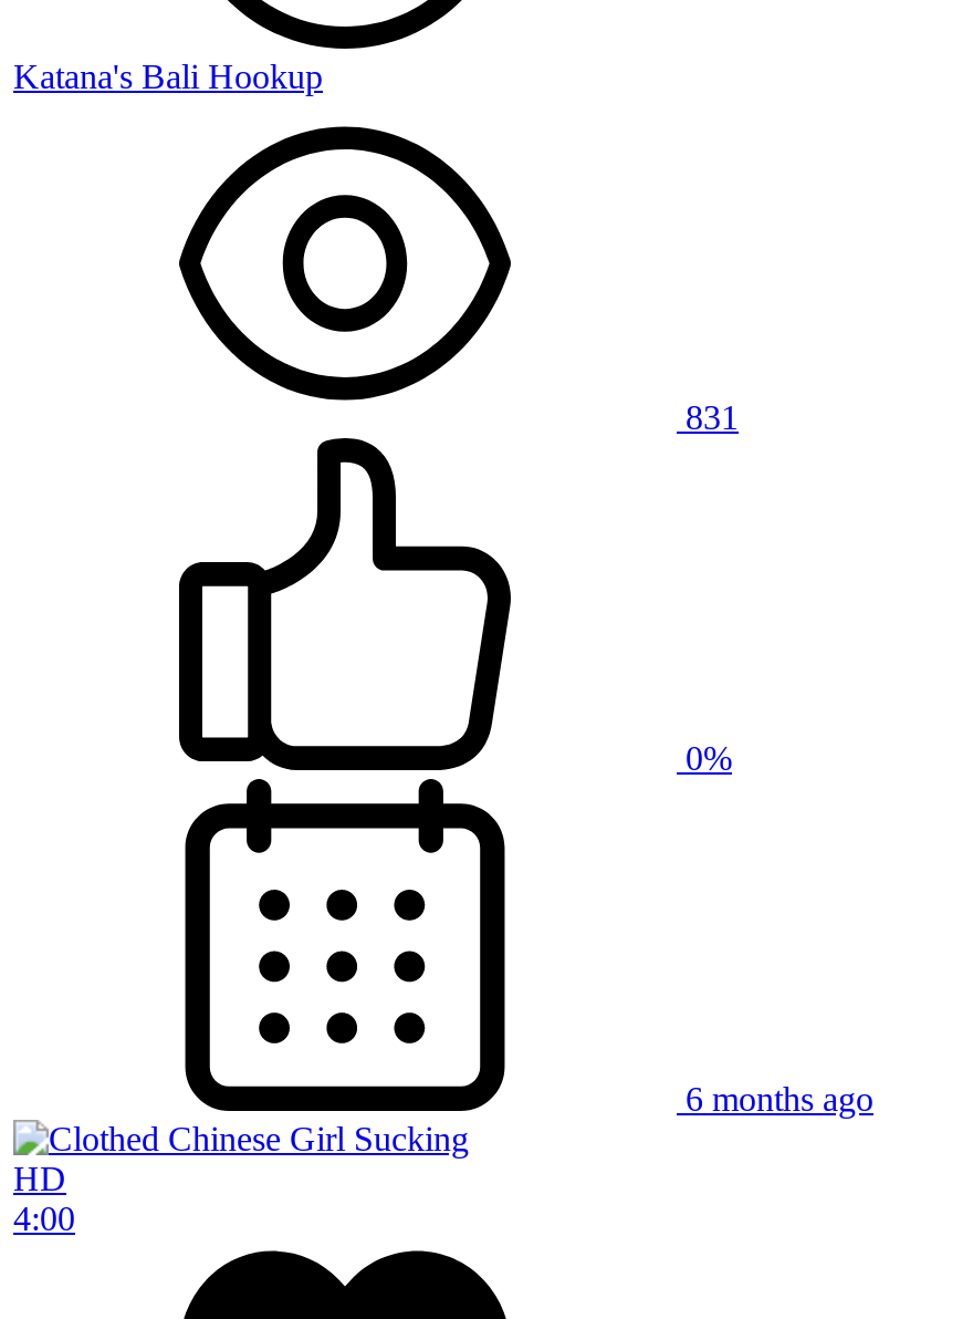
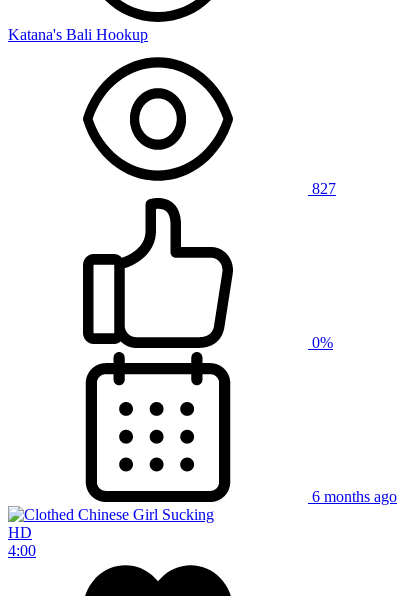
[677,398,739,435] 831 -> [308,180,336,197] 827

